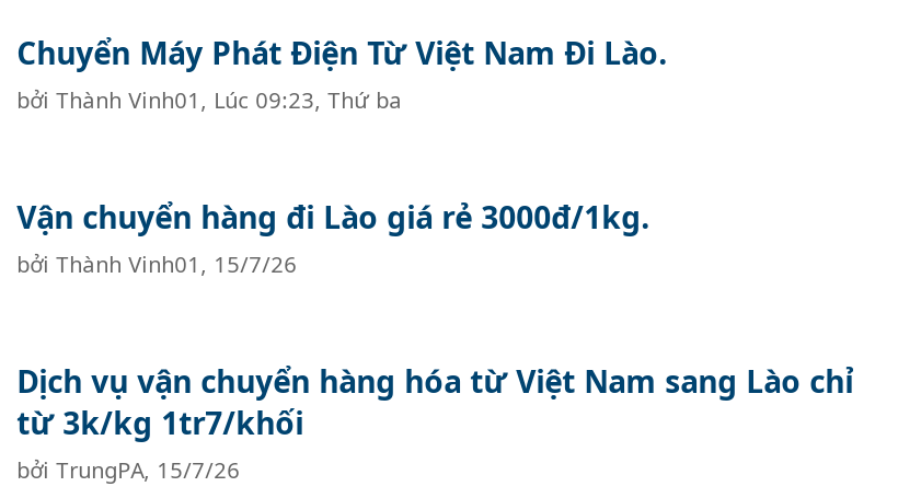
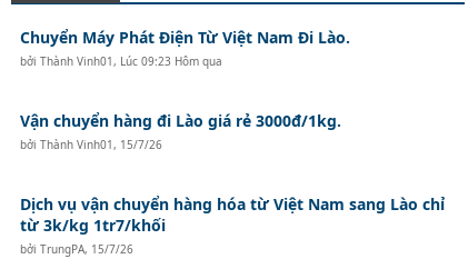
[17,83,402,114] bởi Thành Vinh01, Lúc 09:23, Thứ ba -> [20,53,223,68] bởi Thành Vinh01, Lúc 09:23 Hôm qua

